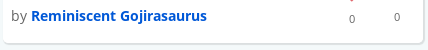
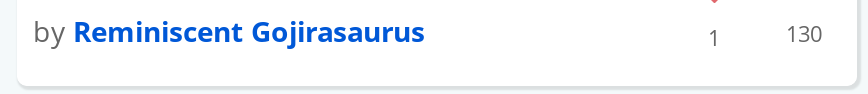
[348,11,354,26] 0 -> [708,22,720,52] 1
[393,9,399,24] 0 -> [786,18,822,48] 130

